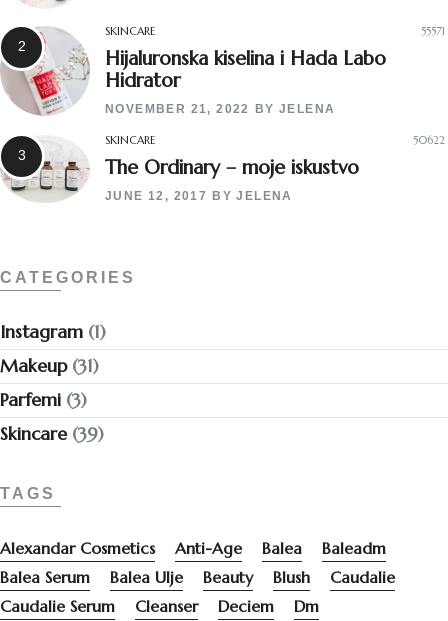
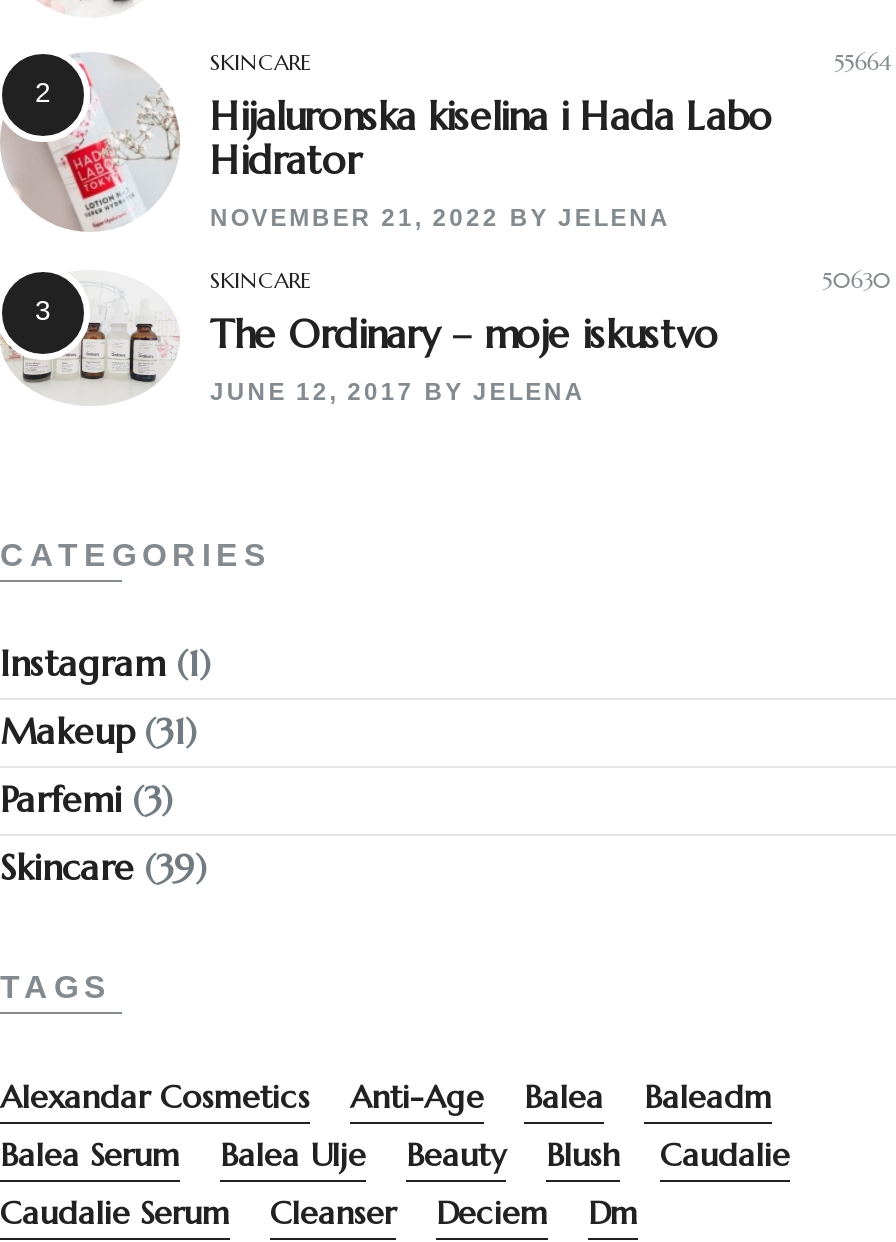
[421,24,445,38] 55571 -> [834,48,890,76] 55664
[413,133,445,147] 50622 -> [822,266,890,294] 50630

